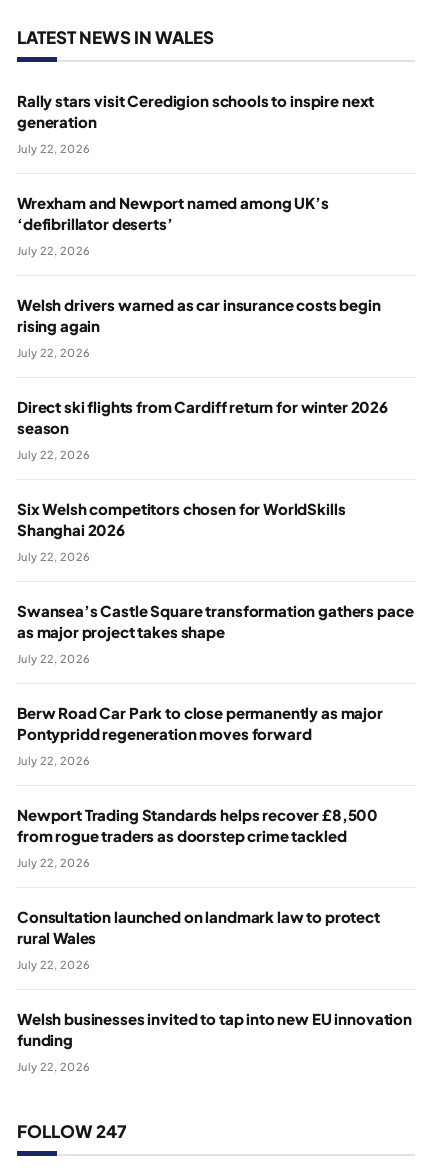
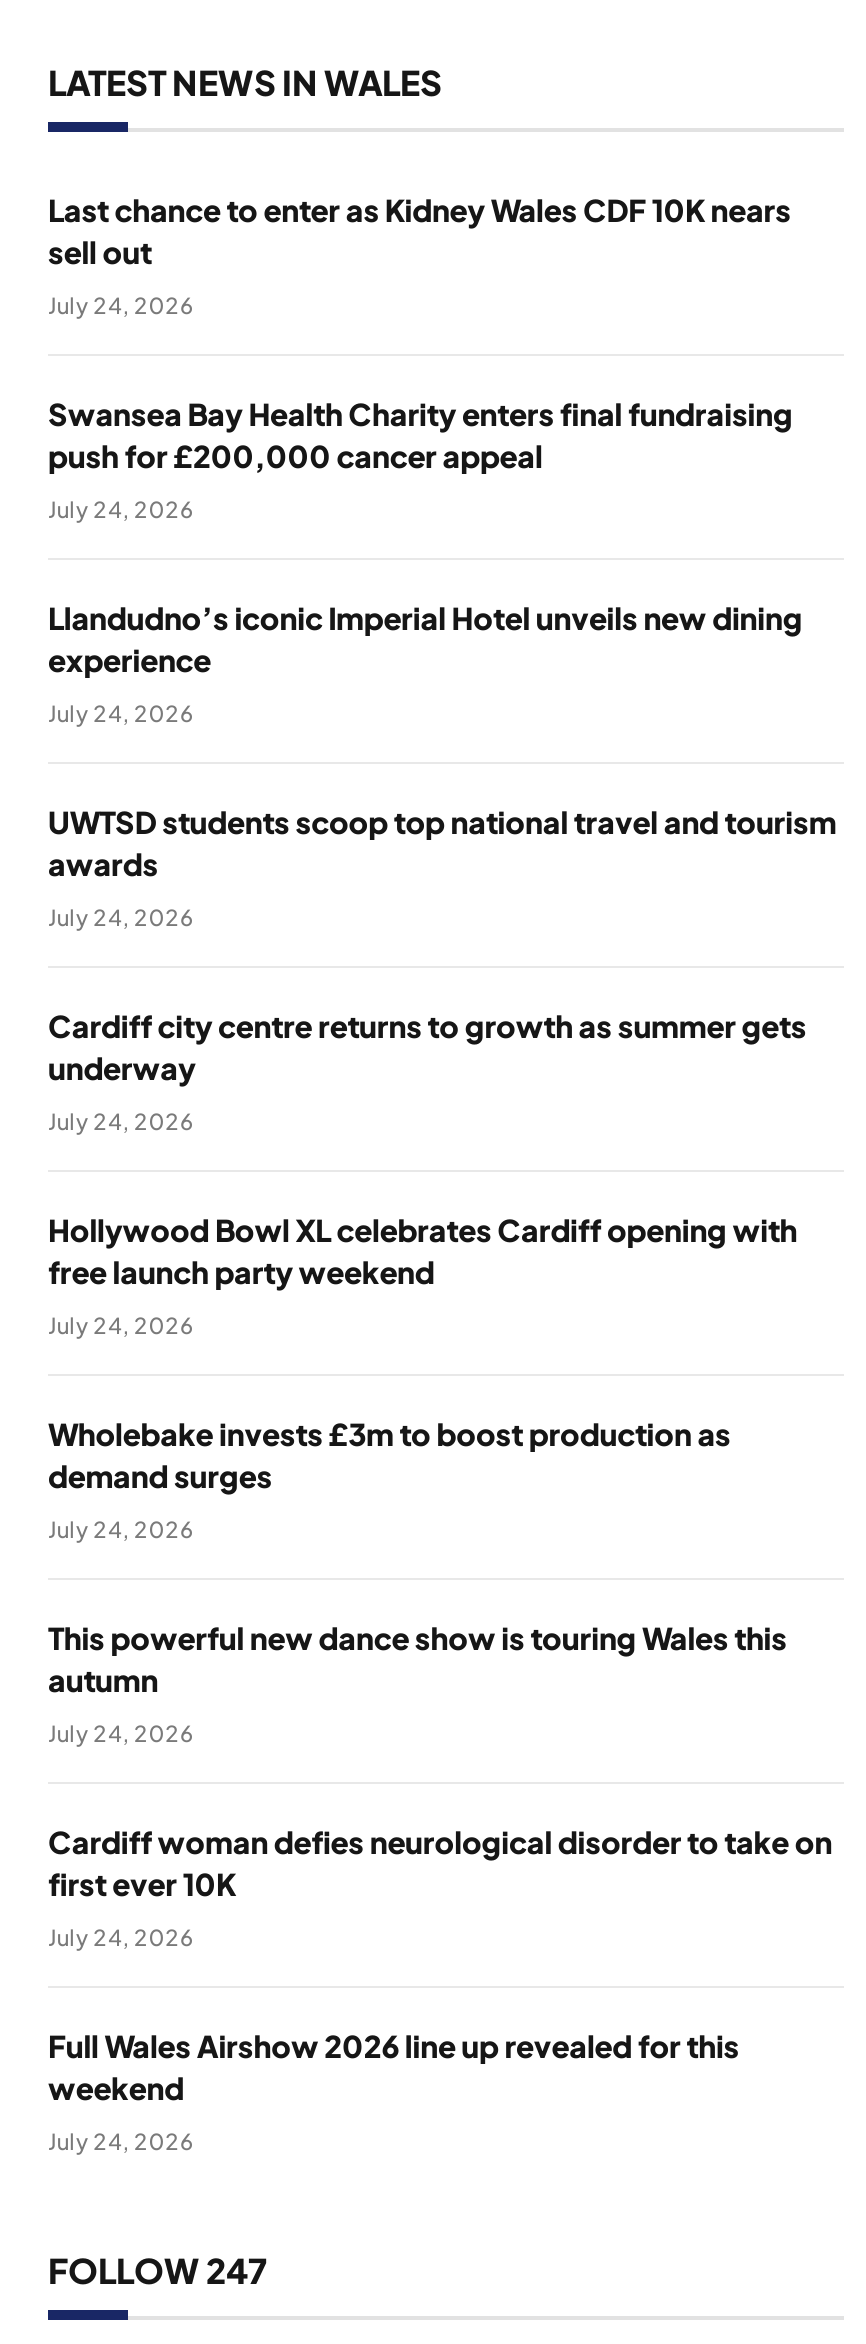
[17,90,374,130] Rally stars visit Ceredigion schools to inspire next | generation -> [48,189,791,269] Last chance to enter as Kidney Wales CDF 10K nears | sell out
[17,141,90,154] July 22, 2026 -> [48,291,195,317] July 24, 2026
[17,192,329,232] Wrexham and Newport named among UK’s | ‘defibrillator deserts’ -> [48,393,793,473] Swansea Bay Health Charity enters final fundraising | push for £200,000 cancer appeal
[17,243,90,256] July 22, 2026 -> [48,495,195,521] July 24, 2026
[17,294,381,334] Welsh drivers warned as car insurance costs begin | rising again -> [48,597,802,677] Llandudno’s iconic Imperial Hotel unveils new dining | experience
[17,345,90,358] July 22, 2026 -> [48,699,195,725] July 24, 2026
[17,396,388,436] Direct ski flights from Cardiff return for winter 2026 | season -> [48,801,836,881] UWTSD students scoop top national travel and tourism | awards
[17,447,90,460] July 22, 2026 -> [48,903,195,929] July 24, 2026
[17,498,345,538] Six Welsh competitors chosen for WorldSkills | Shanghai 2026 -> [48,1005,806,1085] Cardiff city centre returns to growth as summer gets | underway
[17,549,90,562] July 22, 2026 -> [48,1107,195,1133] July 24, 2026
[17,600,413,640] Swansea’s Castle Square transformation gathers pace | as major project takes shape -> [48,1209,797,1289] Hollywood Bowl XL celebrates Cardiff opening with | free launch party weekend
[17,651,90,664] July 22, 2026 -> [48,1311,195,1337] July 24, 2026
[17,702,383,742] Berw Road Car Park to close permanently as major | Pontypridd regeneration moves forward -> [48,1413,731,1493] Wholebake invests £3m to boost production as | demand surges
[17,753,90,766] July 22, 2026 -> [48,1515,195,1541] July 24, 2026
[17,804,378,844] Newport Trading Standards helps recover £8,500 | from rogue traders as doorstep crime tackled -> [48,1617,787,1697] This powerful new dance show is touring Wales this | autumn
[17,855,90,868] July 22, 2026 -> [48,1719,195,1745] July 24, 2026
[17,906,380,946] Consultation launched on landmark law to protect | rural Wales -> [48,1821,832,1901] Cardiff woman defies neurological disorder to take on | first ever 10K
[17,957,90,970] July 22, 2026 -> [48,1923,195,1949] July 24, 2026
[17,1008,412,1048] Welsh businesses invited to tap into new EU innovation | funding -> [48,2025,739,2105] Full Wales Airshow 2026 line up revealed for this | weekend
[17,1059,90,1072] July 22, 2026 -> [48,2127,195,2153] July 24, 2026

